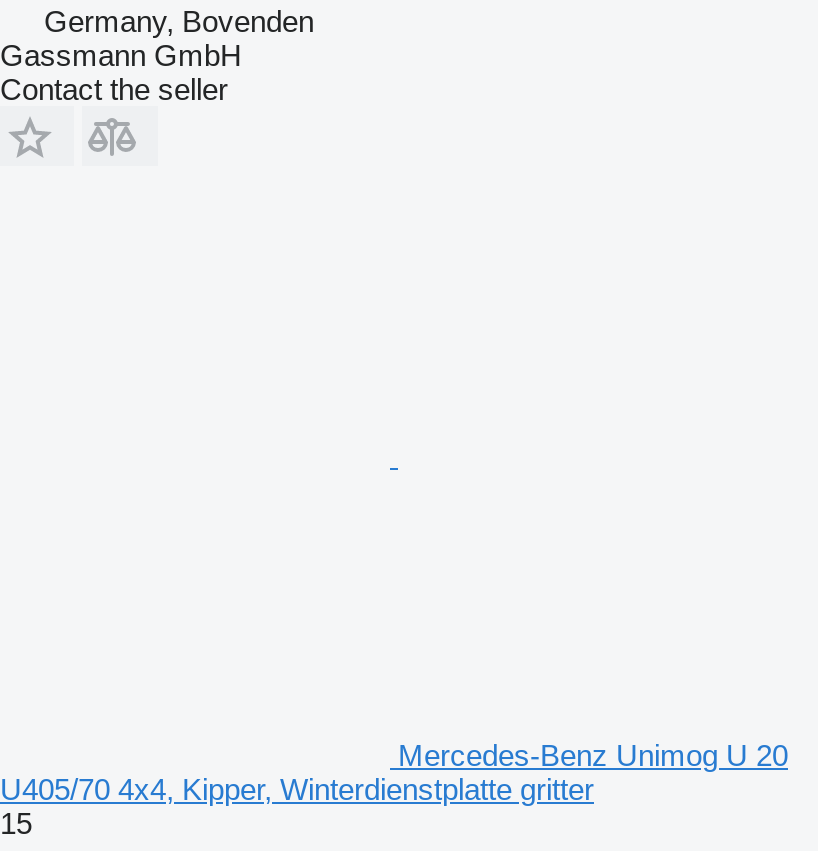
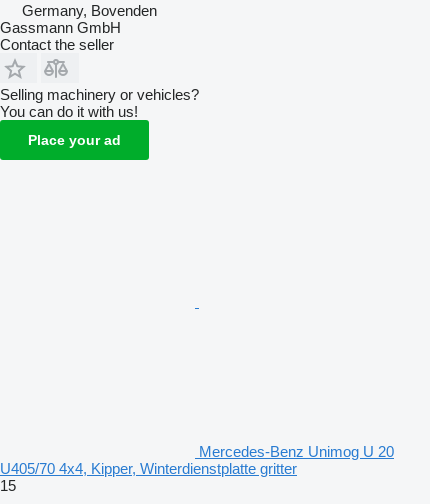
none -> [0,86,199,148] Selling machinery or vehicles? | You can do it with us! | Place your ad

